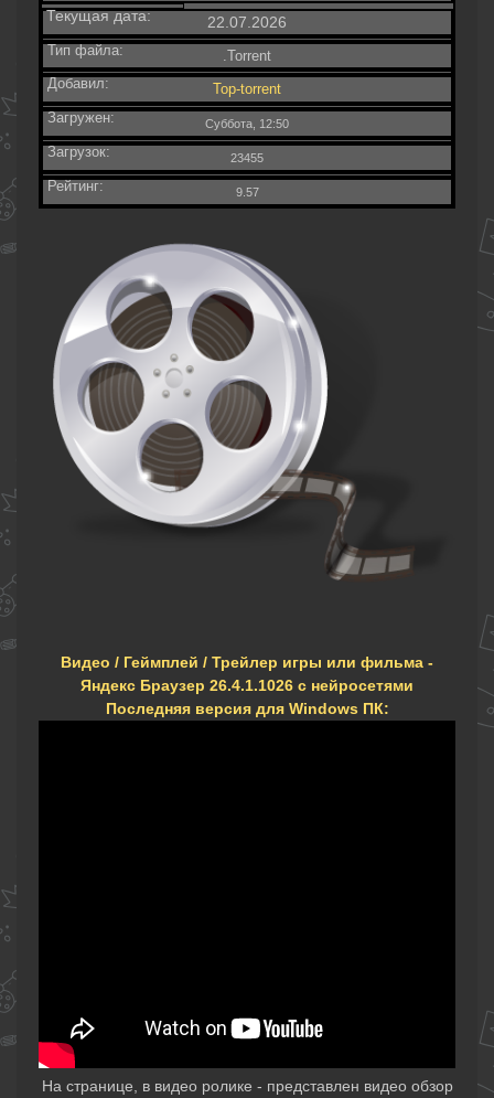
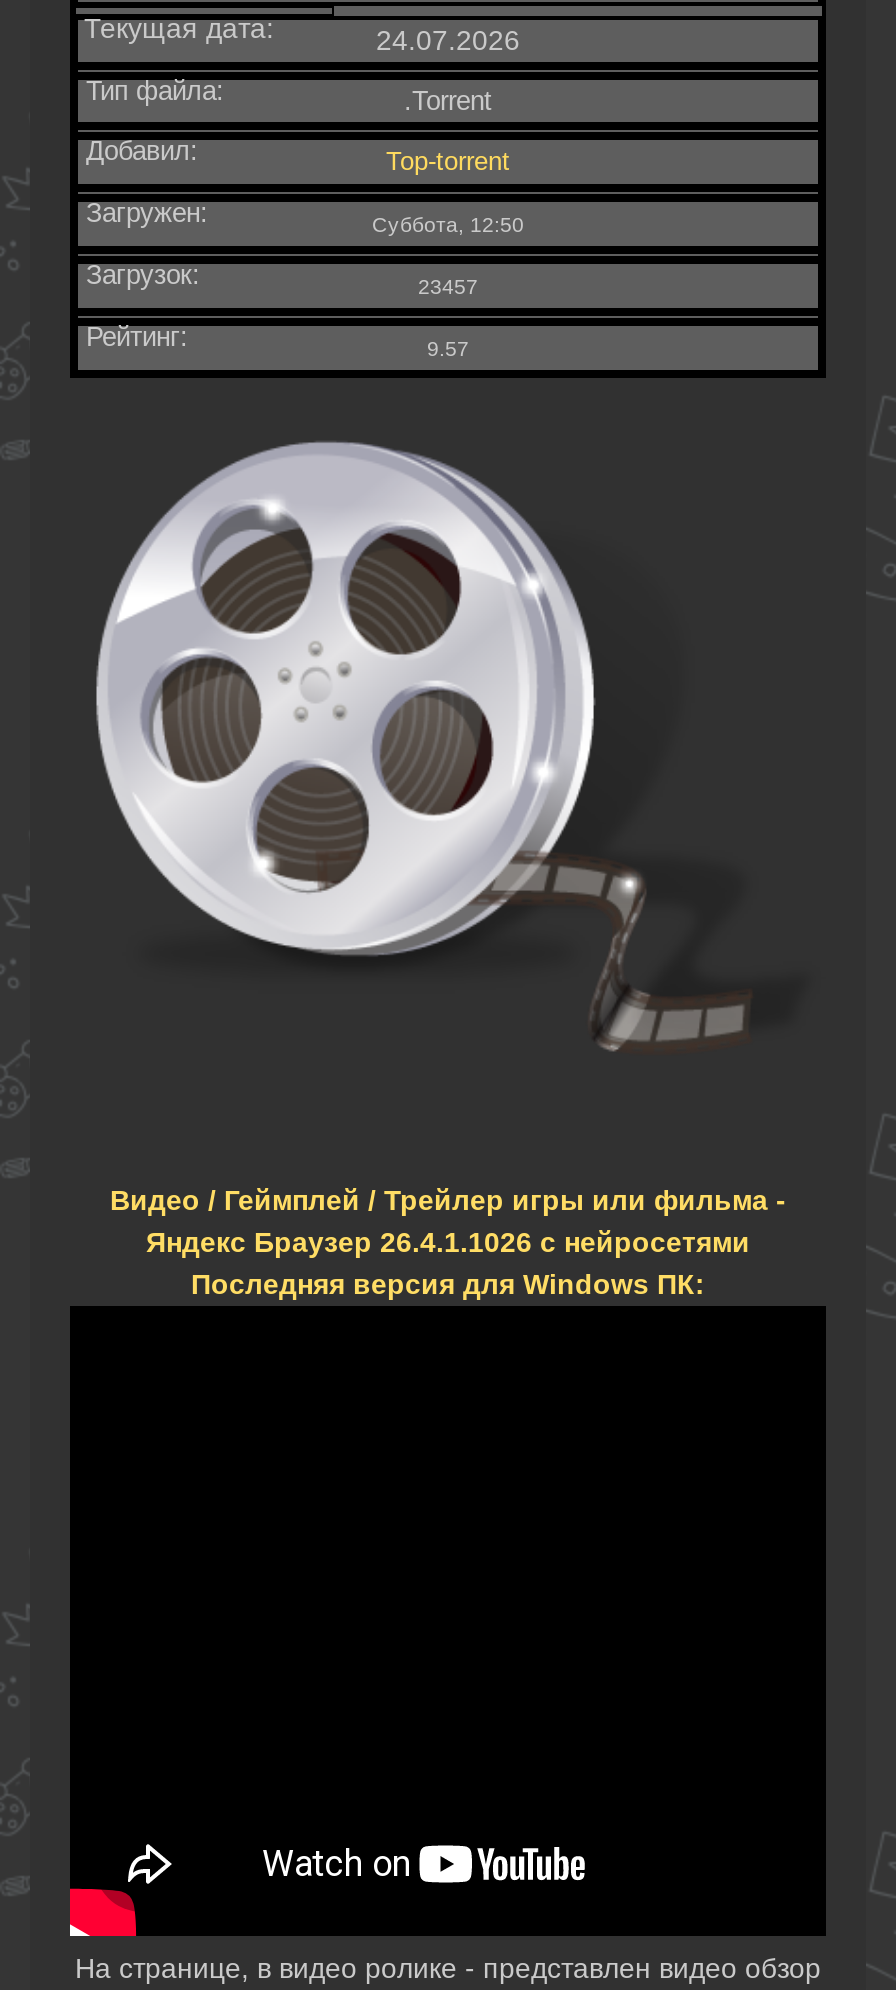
[207,13,287,31] 22.07.2026 -> [376,24,520,56] 24.07.2026
[230,151,264,165] 23455 -> [418,274,478,298] 23457

